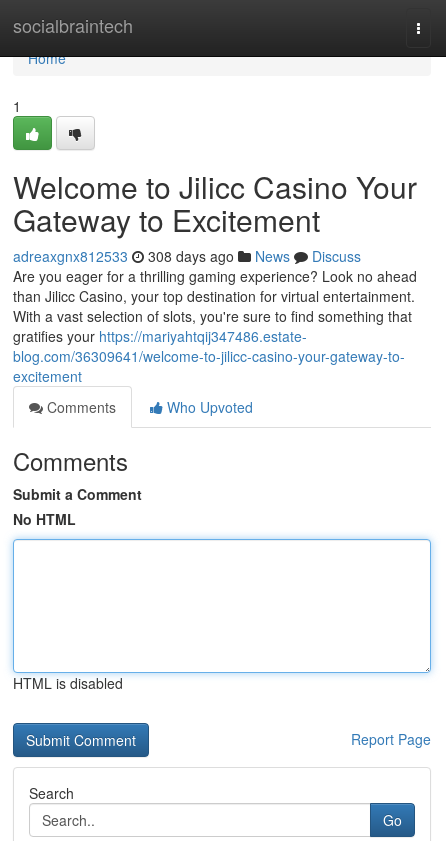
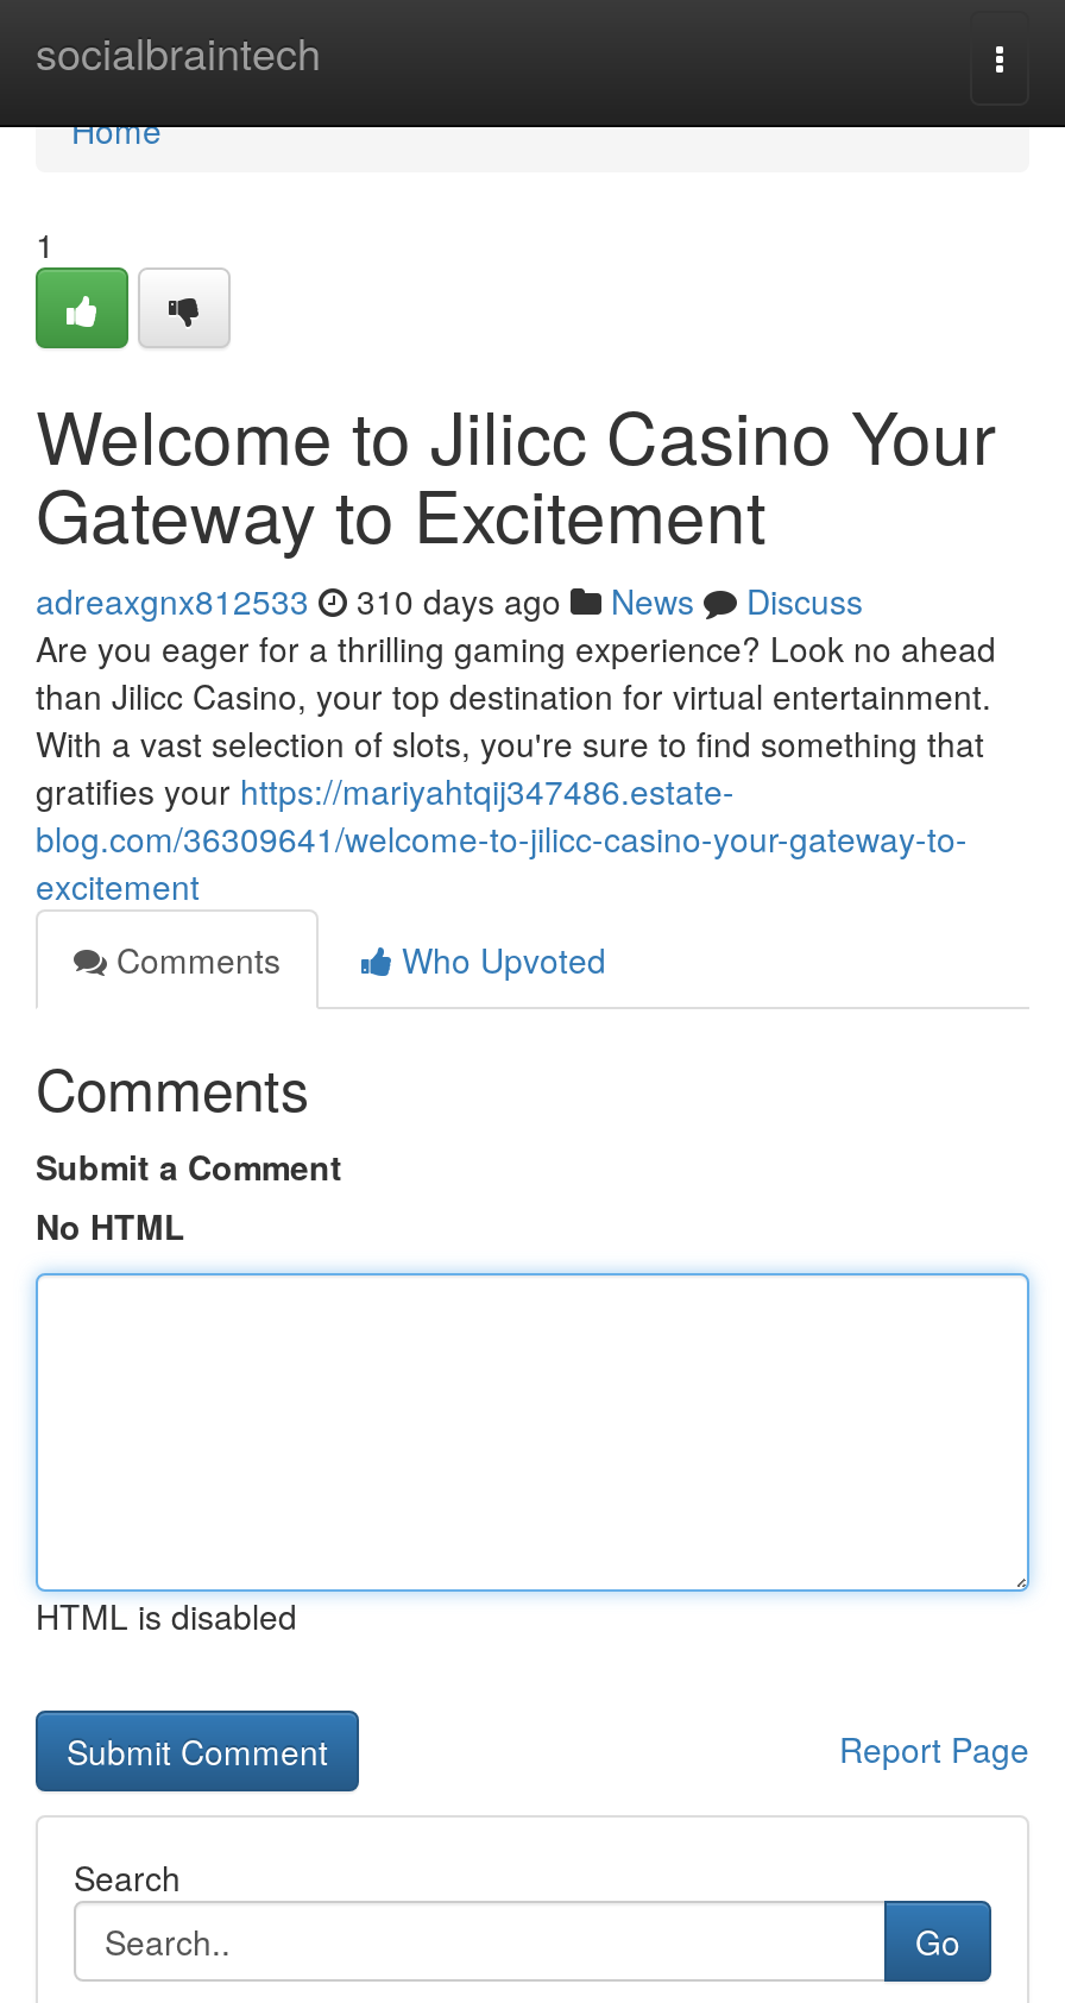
[13,246,361,266] adreaxgnx812533 308 days ago News Discuss -> [36,577,863,624] adreaxgnx812533 310 days ago News Discuss

